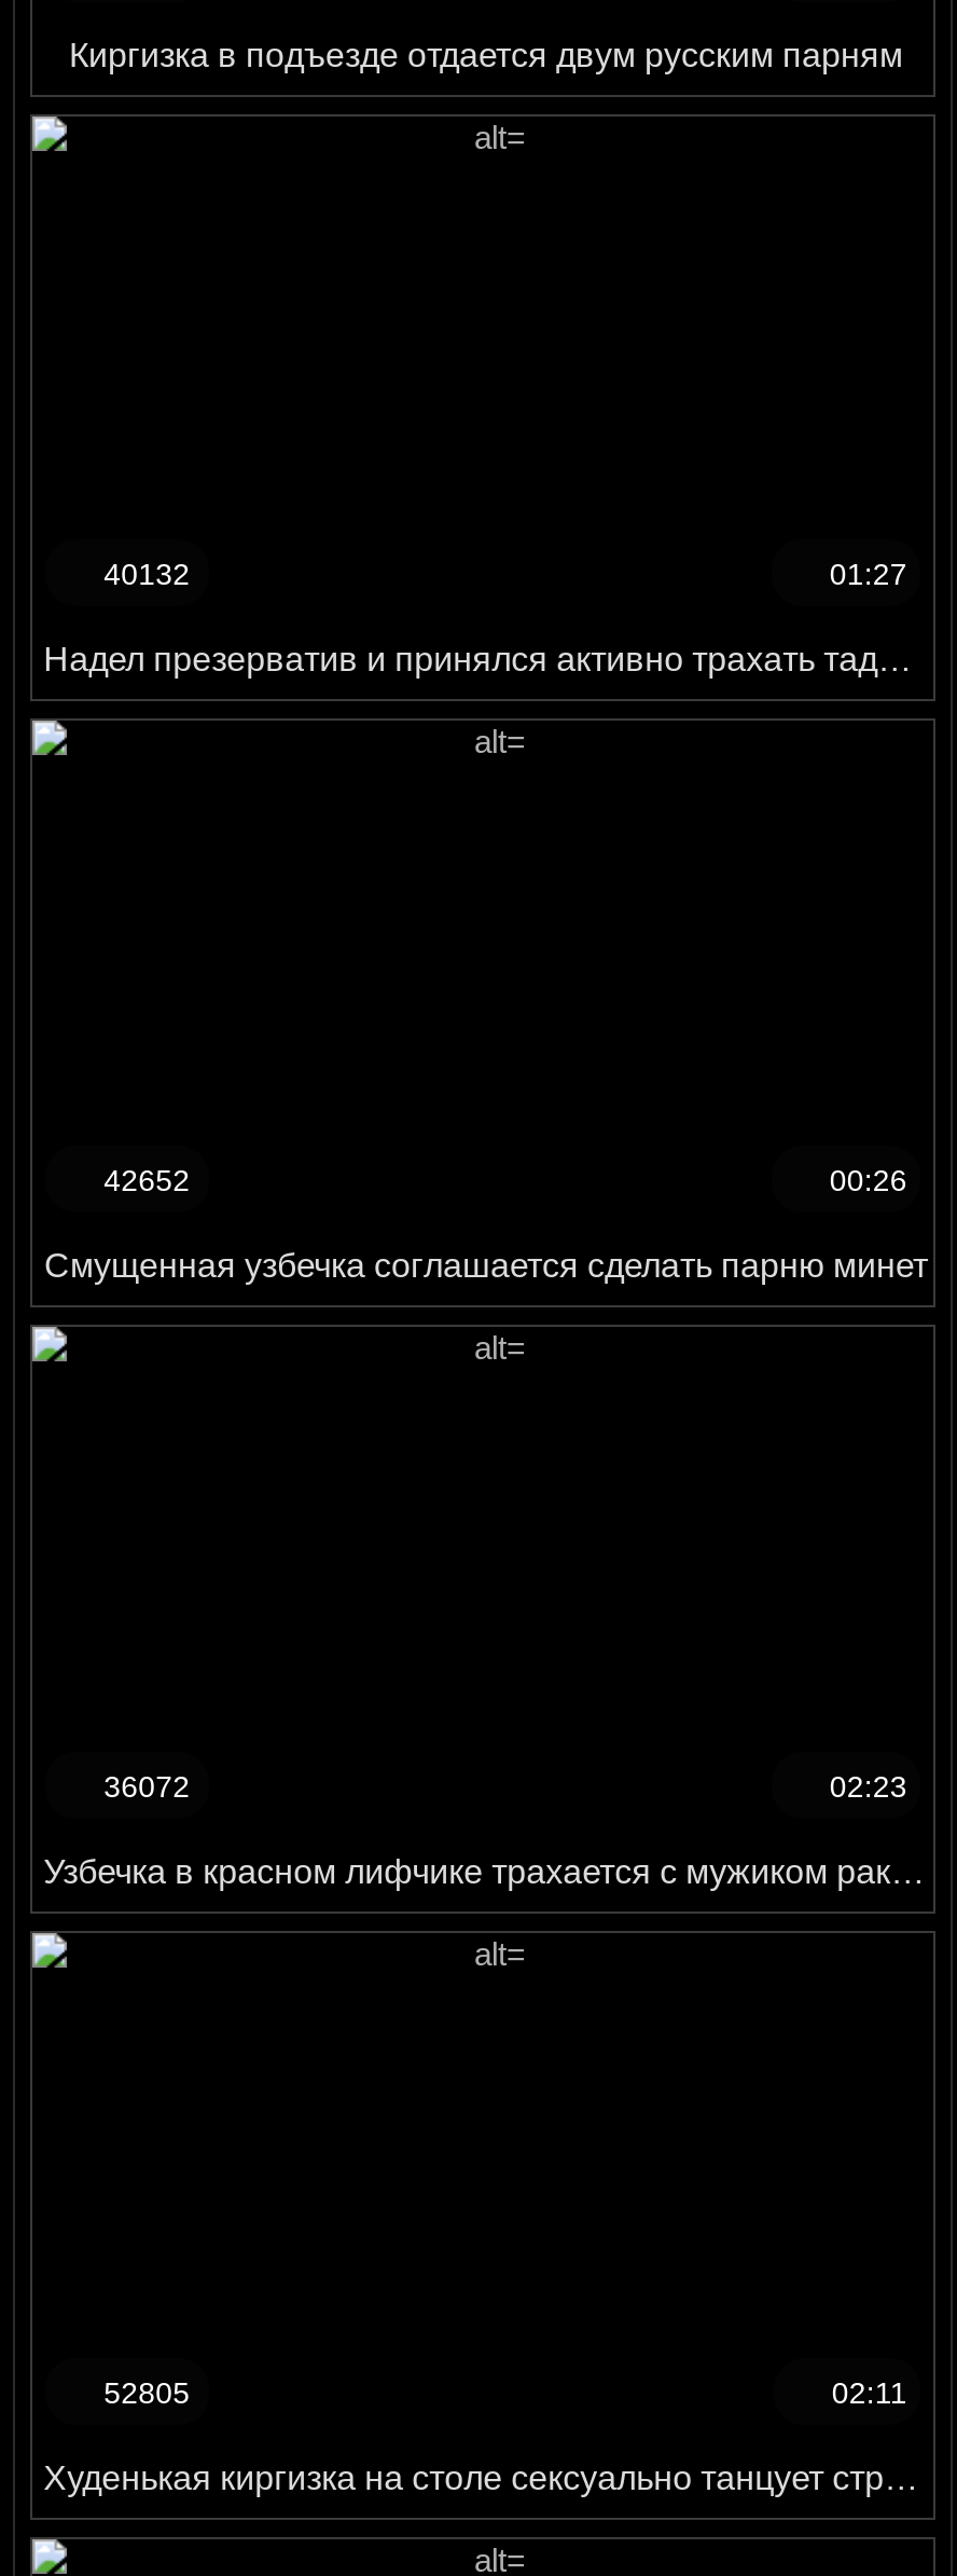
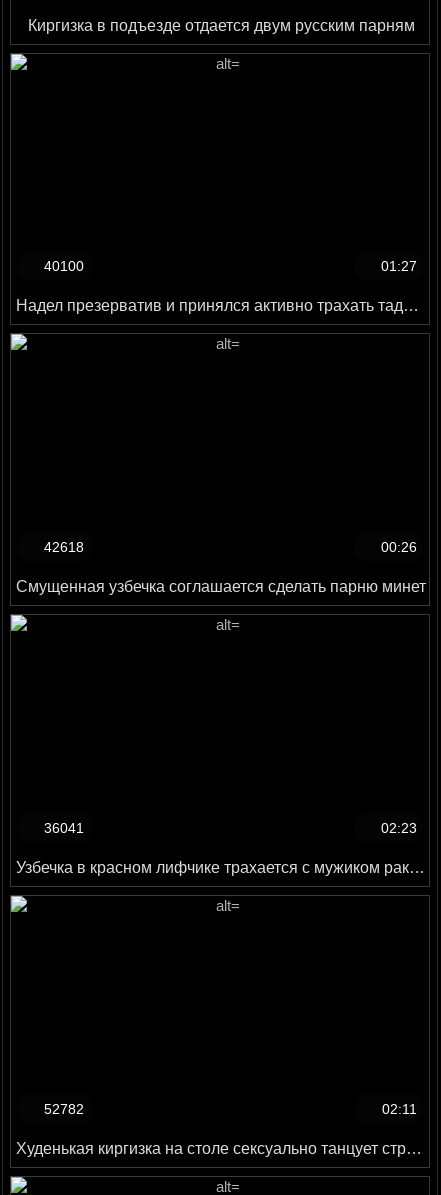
[104,558,190,592] 40132 -> [44,258,84,274] 40100
[104,1164,190,1198] 42652 -> [44,539,84,555] 42618
[104,1770,190,1804] 36072 -> [44,820,84,836] 36041
[104,2376,190,2410] 52805 -> [44,1101,84,1117] 52782

